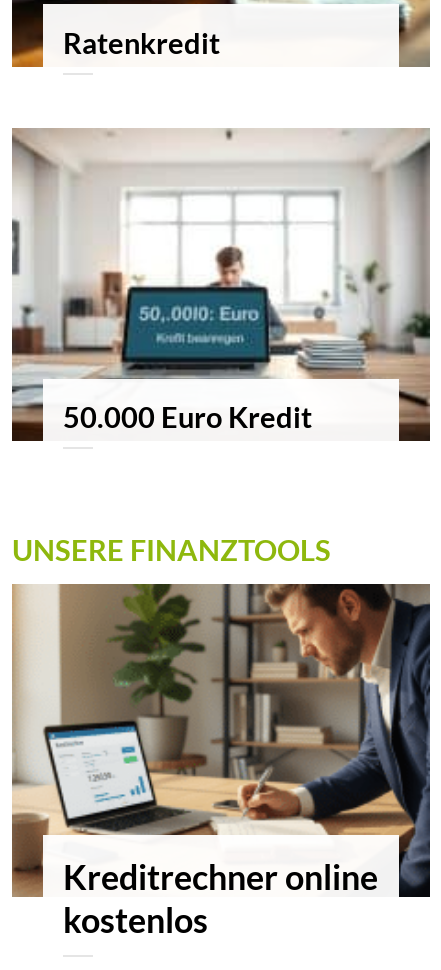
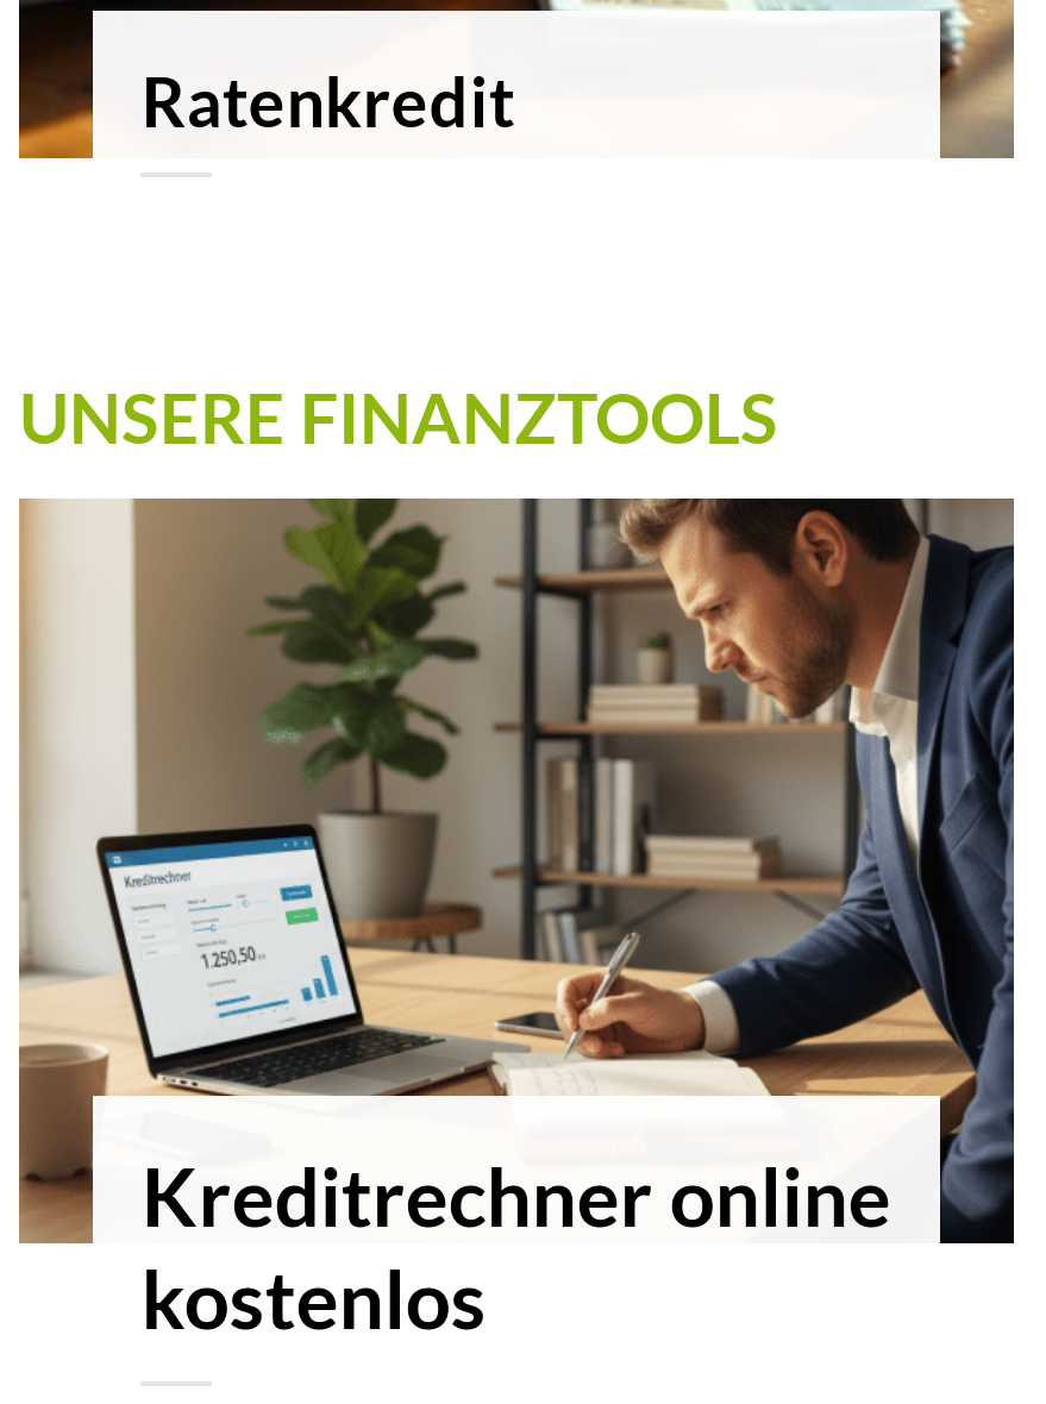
[11,127,431,442] [image] | 50.000 Euro Kredit -> none

